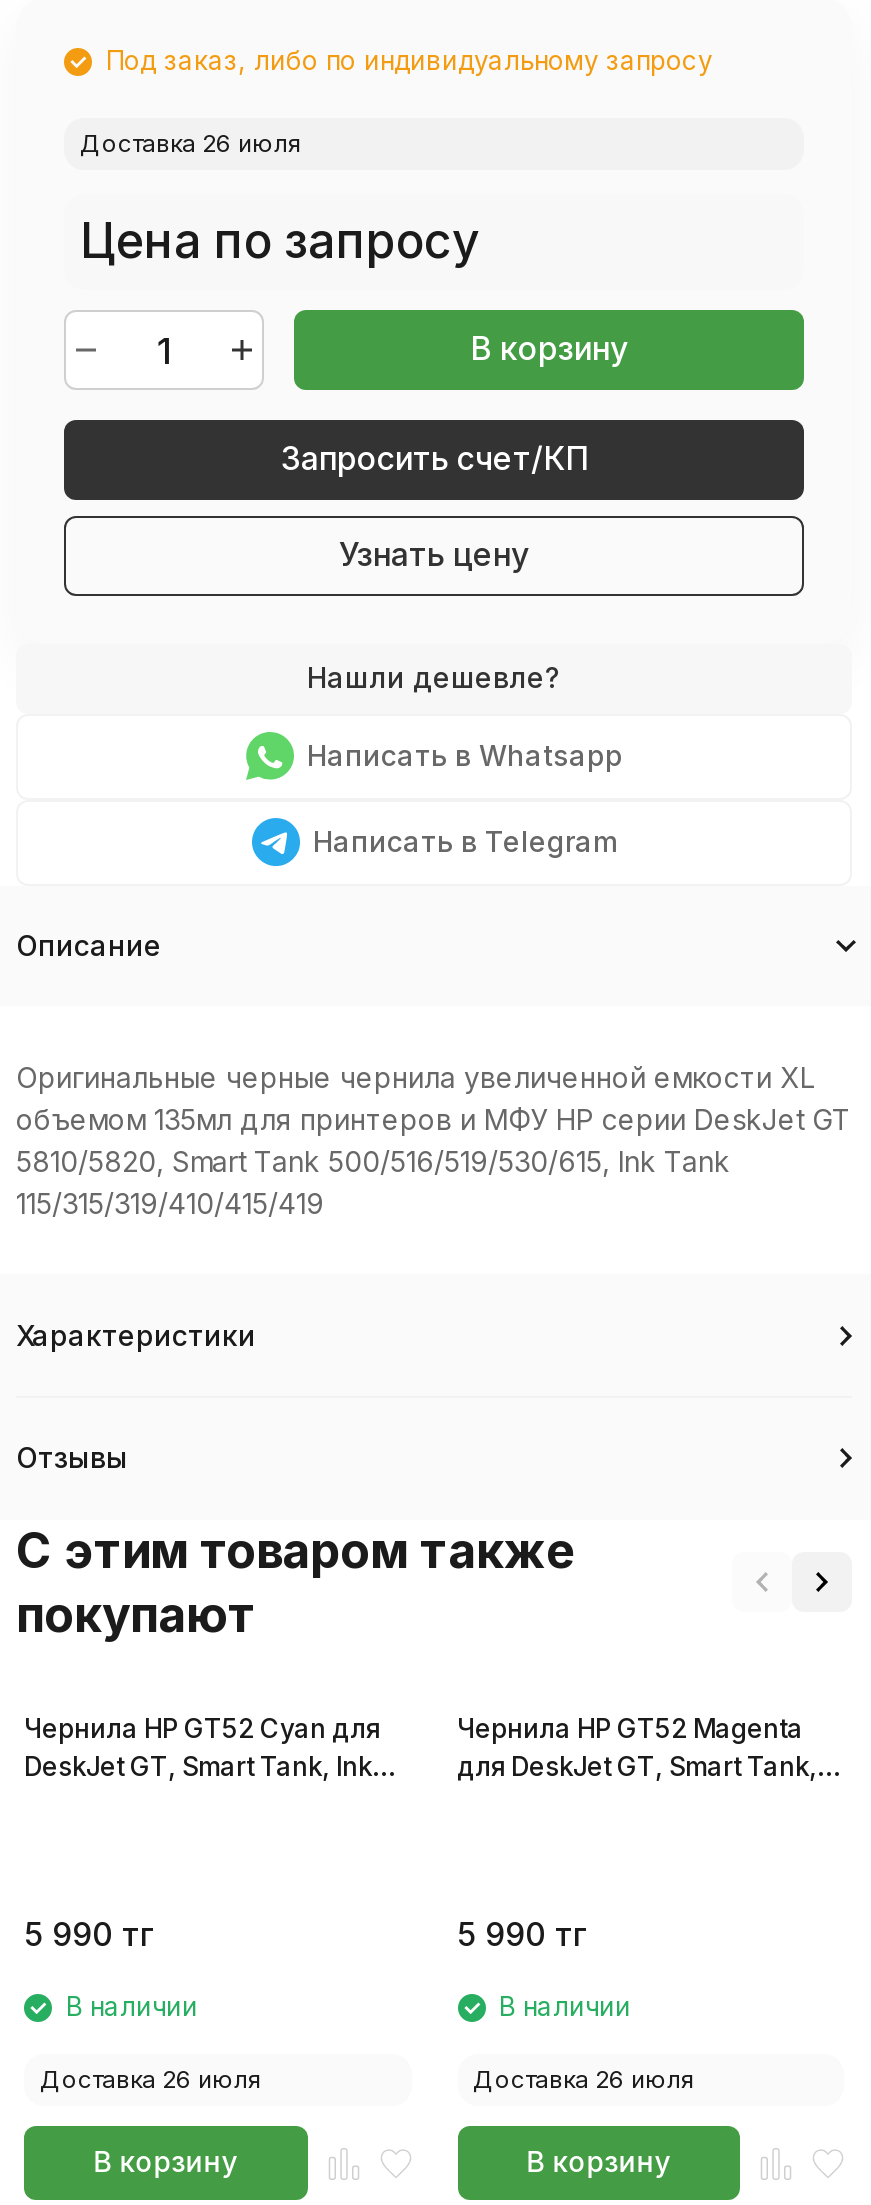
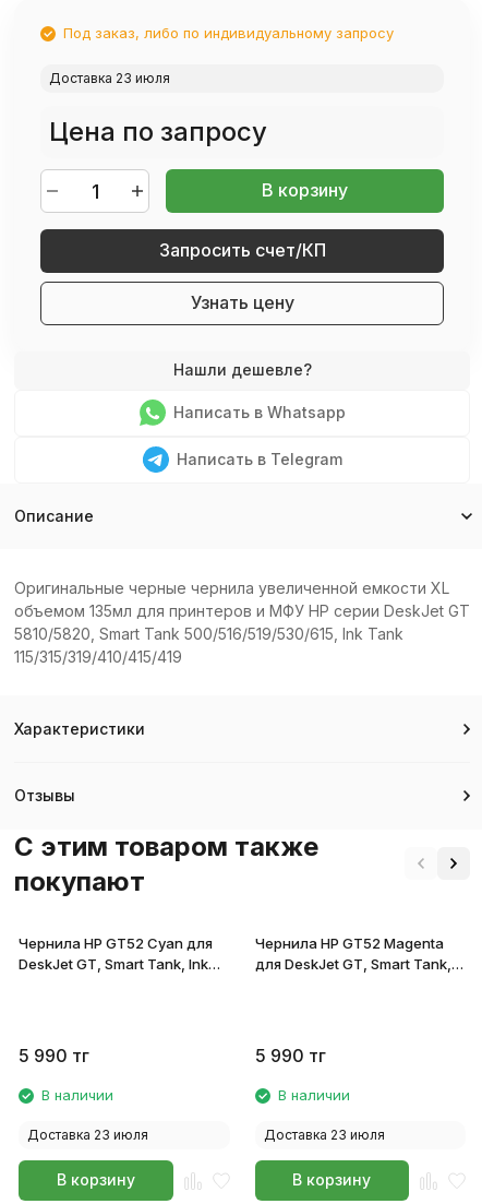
[80,128,302,158] Доставка 26 июля -> [49,70,170,86] Доставка 23 июля
[40,2064,262,2094] Доставка 26 июля -> [27,1126,148,1143] Доставка 23 июля
[473,2064,695,2094] Доставка 26 июля -> [263,1126,384,1143] Доставка 23 июля

